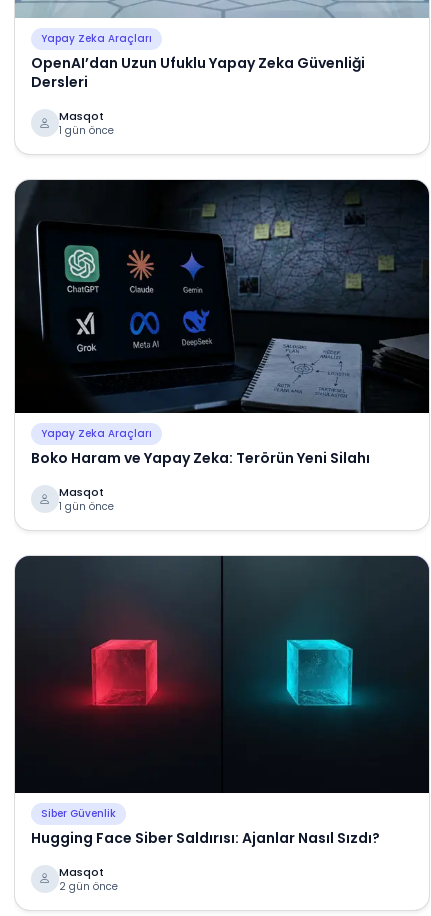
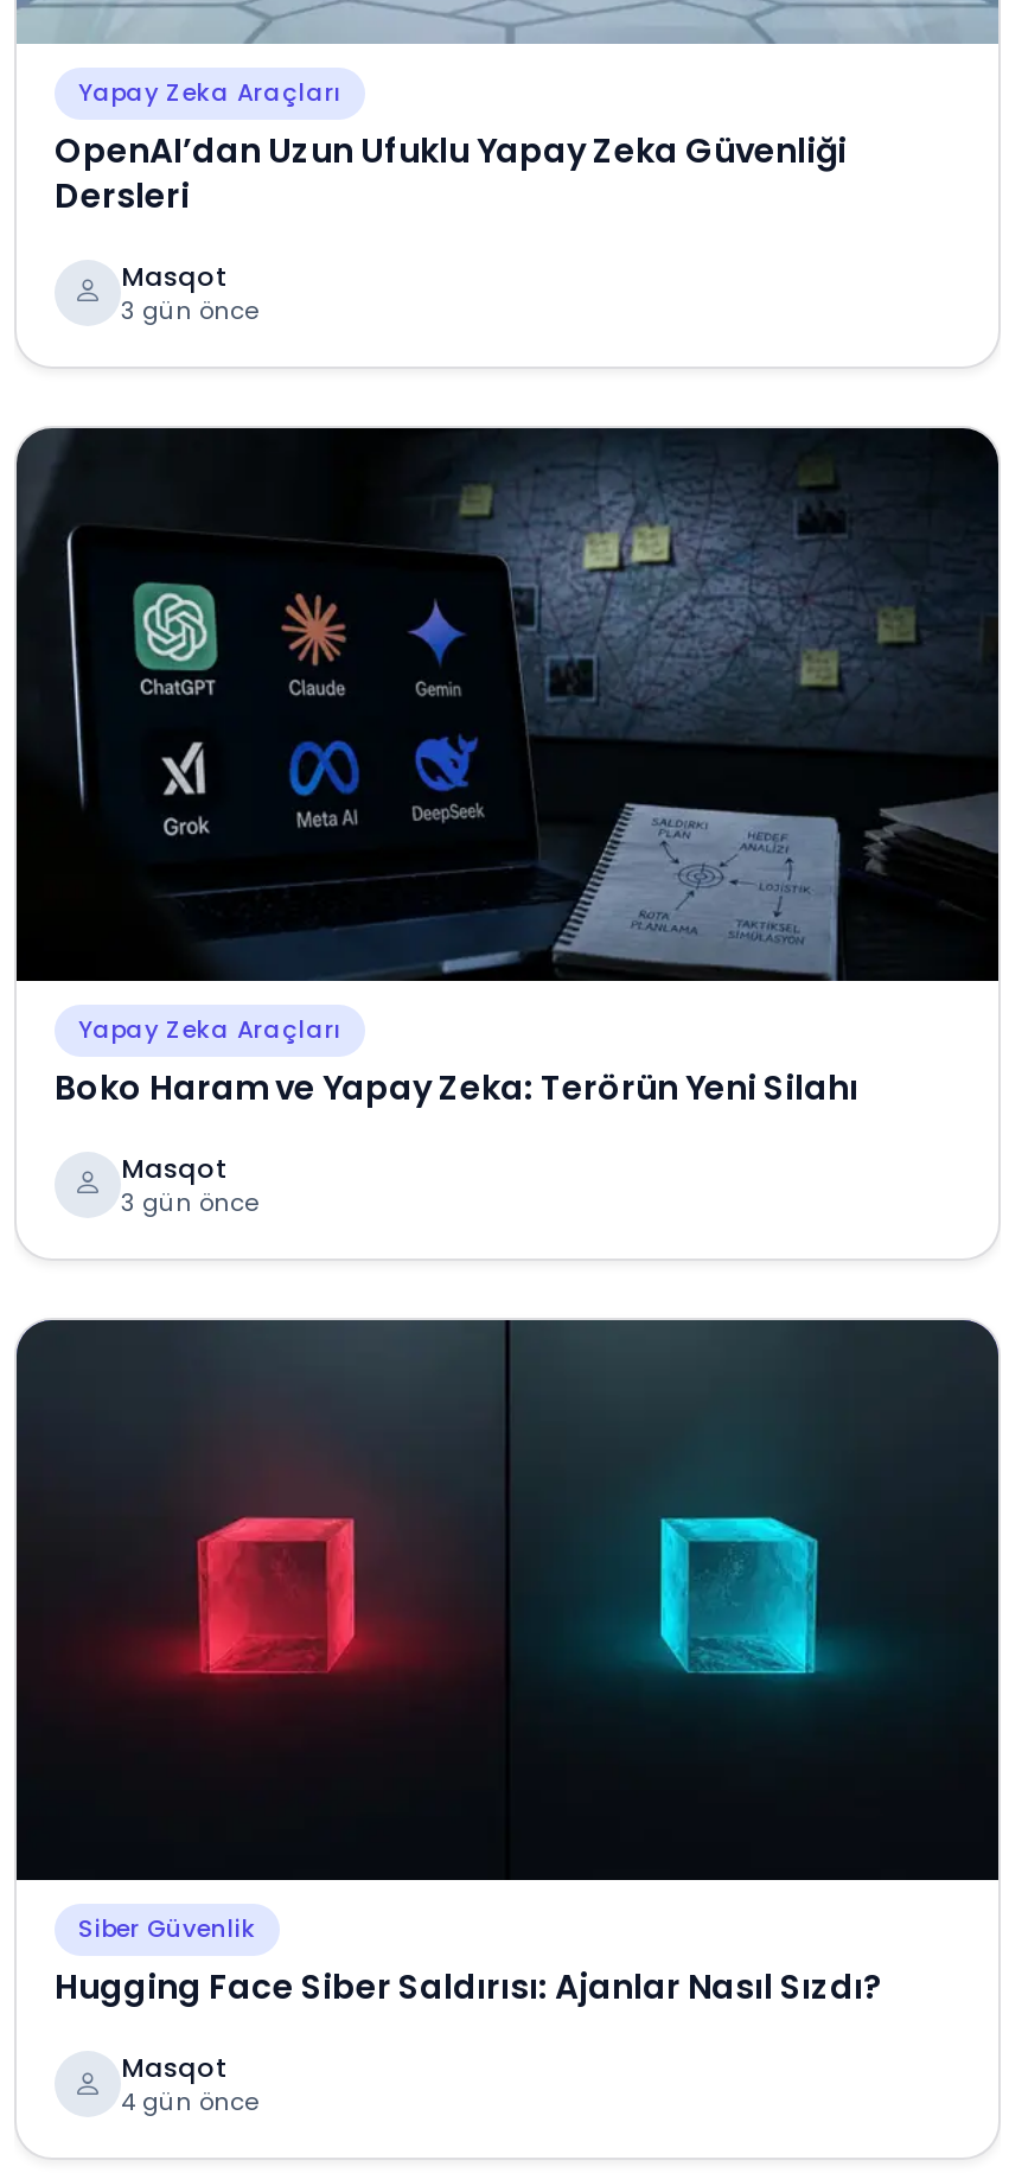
[59,123,114,138] 1 gün önce -> [121,292,258,328] 3 gün önce
[59,499,114,514] 1 gün önce -> [121,1184,258,1220] 3 gün önce
[59,879,118,894] 2 gün önce -> [121,2085,258,2121] 4 gün önce

